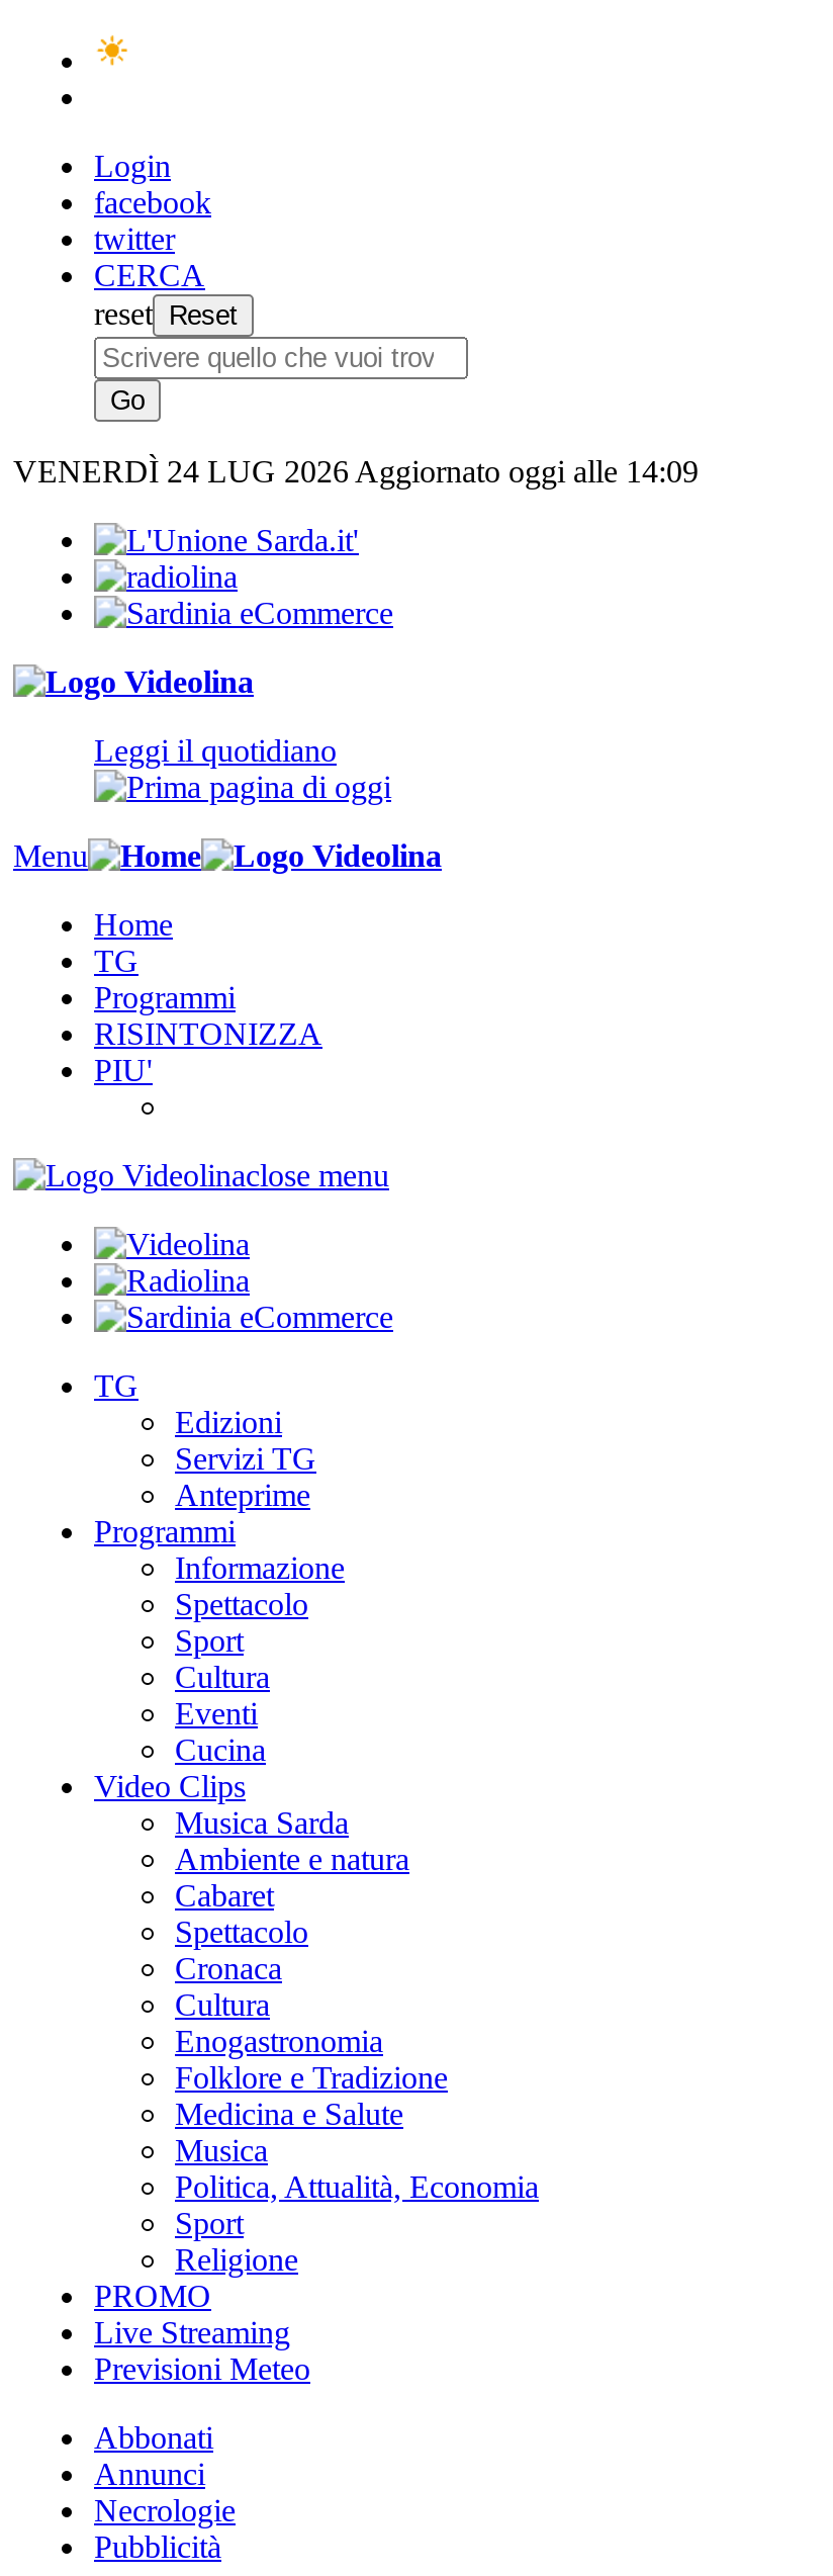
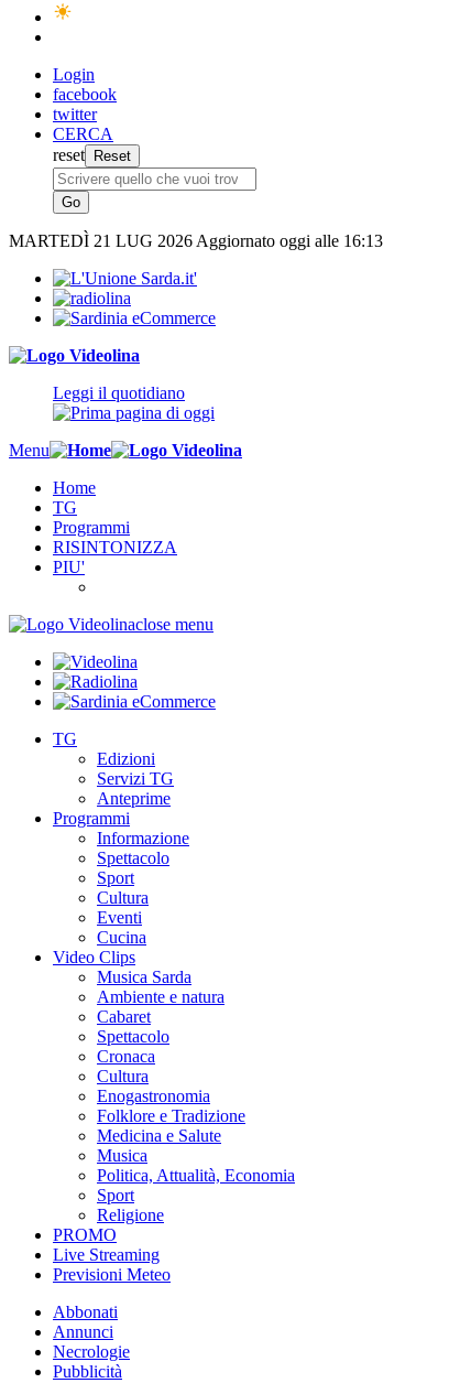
[13,454,699,488] VENERDÌ 24 LUG 2026 Aggiornato oggi alle 14:09 -> [9,231,383,250] MARTEDÌ 21 LUG 2026 Aggiornato oggi alle 16:13

